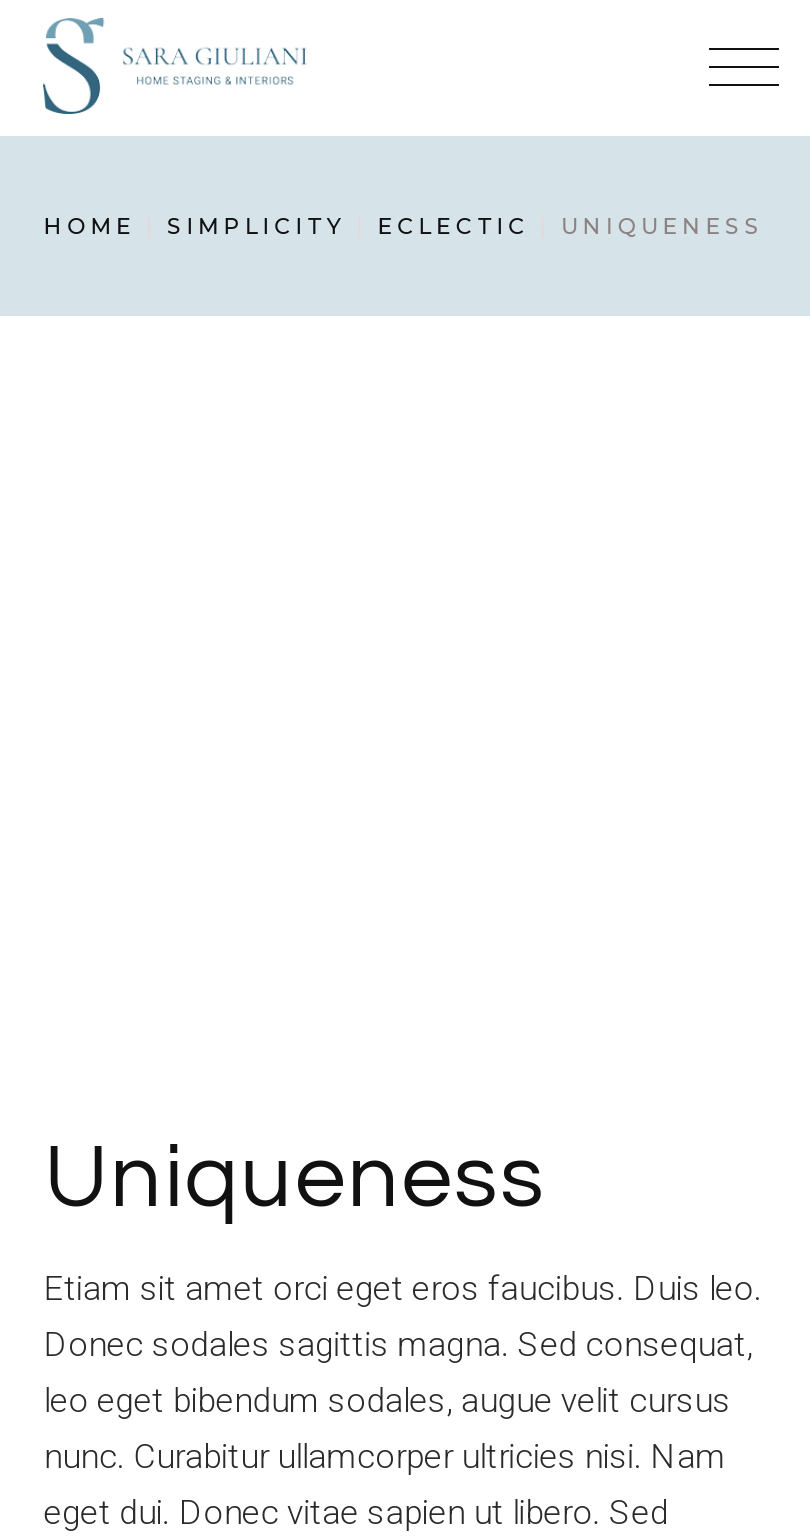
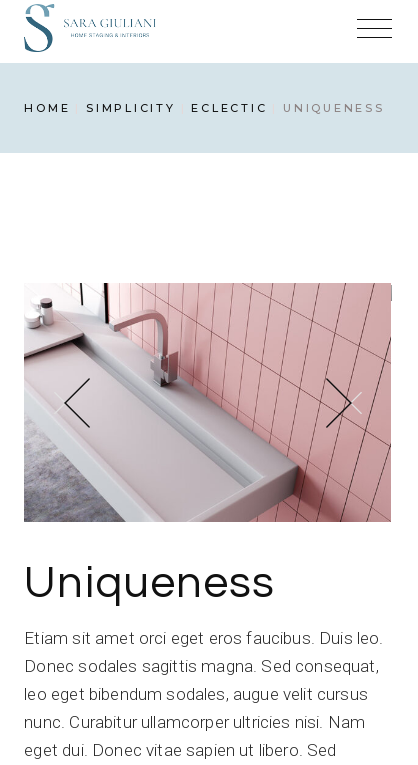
none -> [23,282,393,523] [image]

